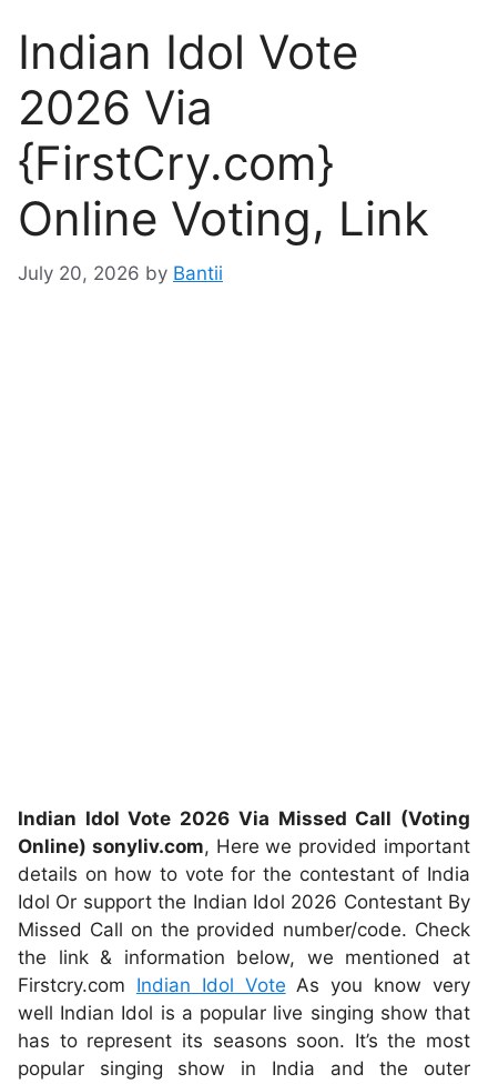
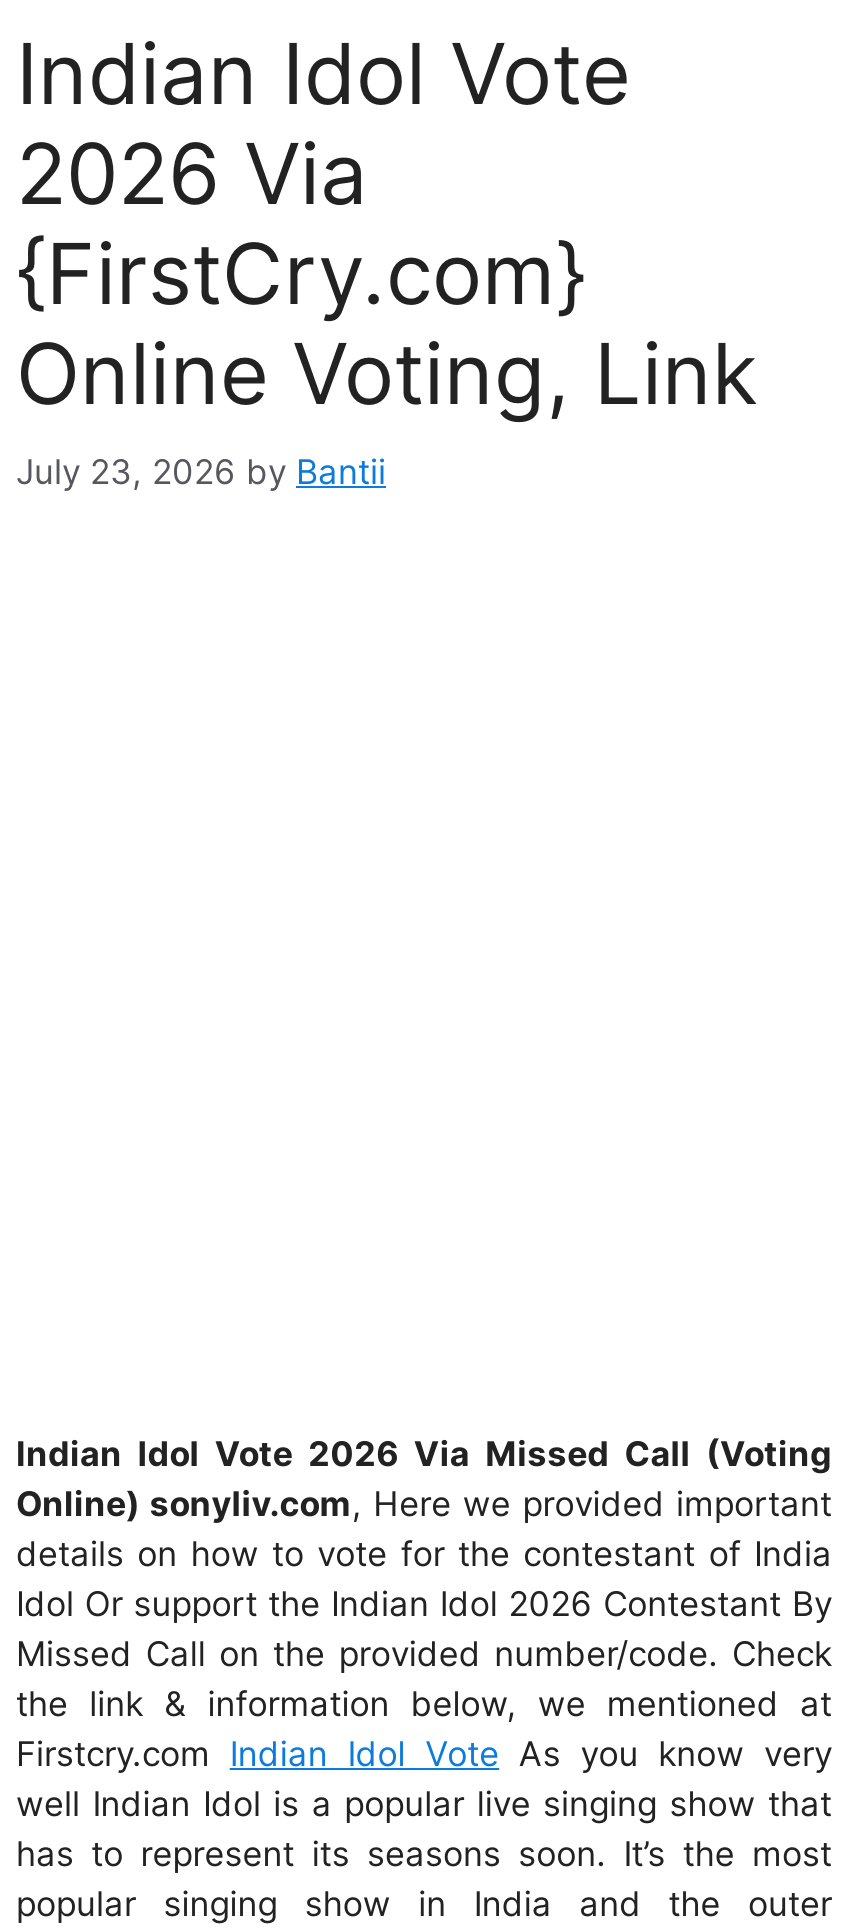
[18,262,223,284] July 20, 2026 by Bantii -> [16,451,386,491] July 23, 2026 by Bantii

